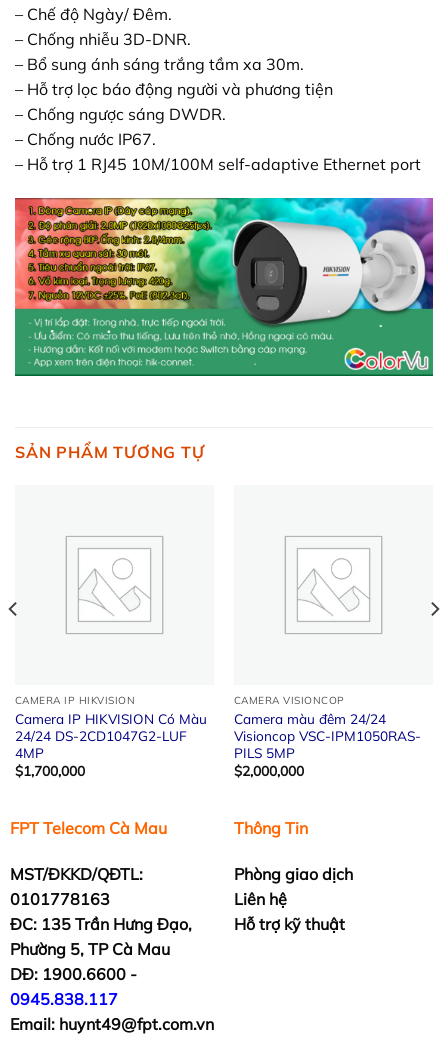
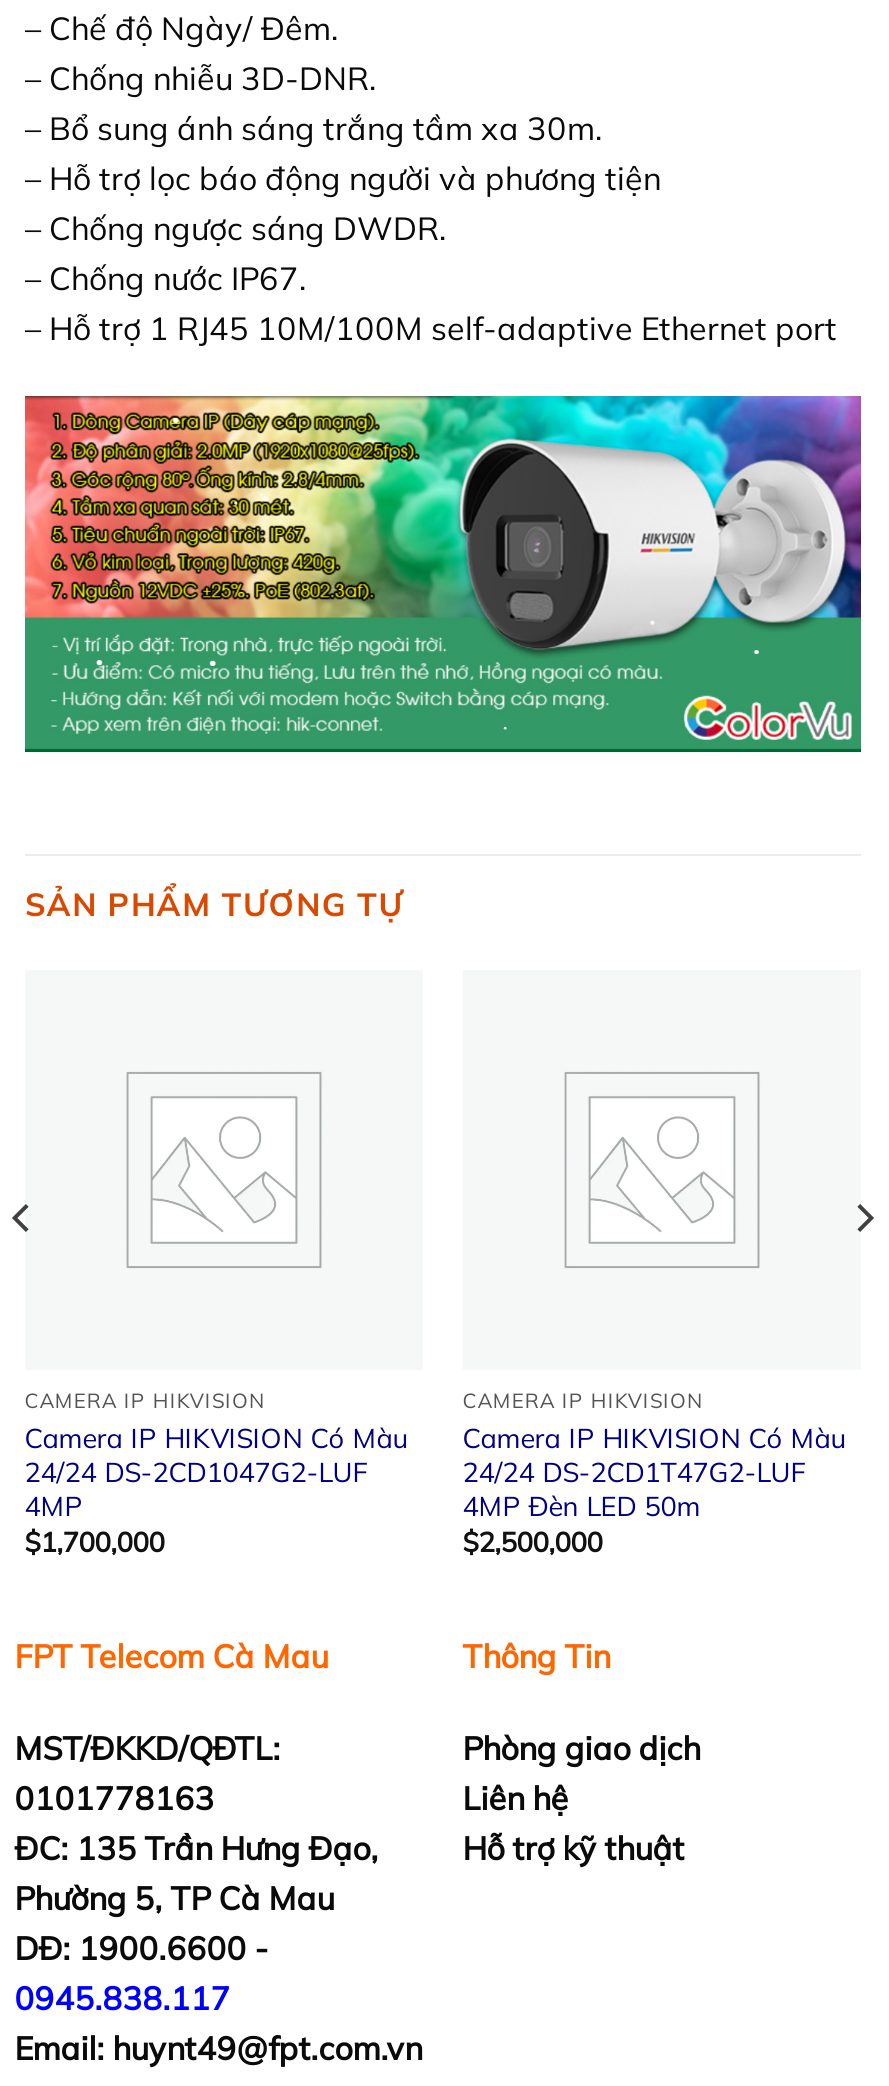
[234,694,421,779] CAMERA VISIONCOP | Camera màu đêm 24/24 | Visioncop VSC-IPM1050RAS- | PILS 5MP | $2,000,000 -> [463,1388,847,1559] CAMERA IP HIKVISION | Camera IP HIKVISION Có Màu | 24/24 DS-2CD1T47G2-LUF | 4MP Đèn LED 50m | $2,500,000

